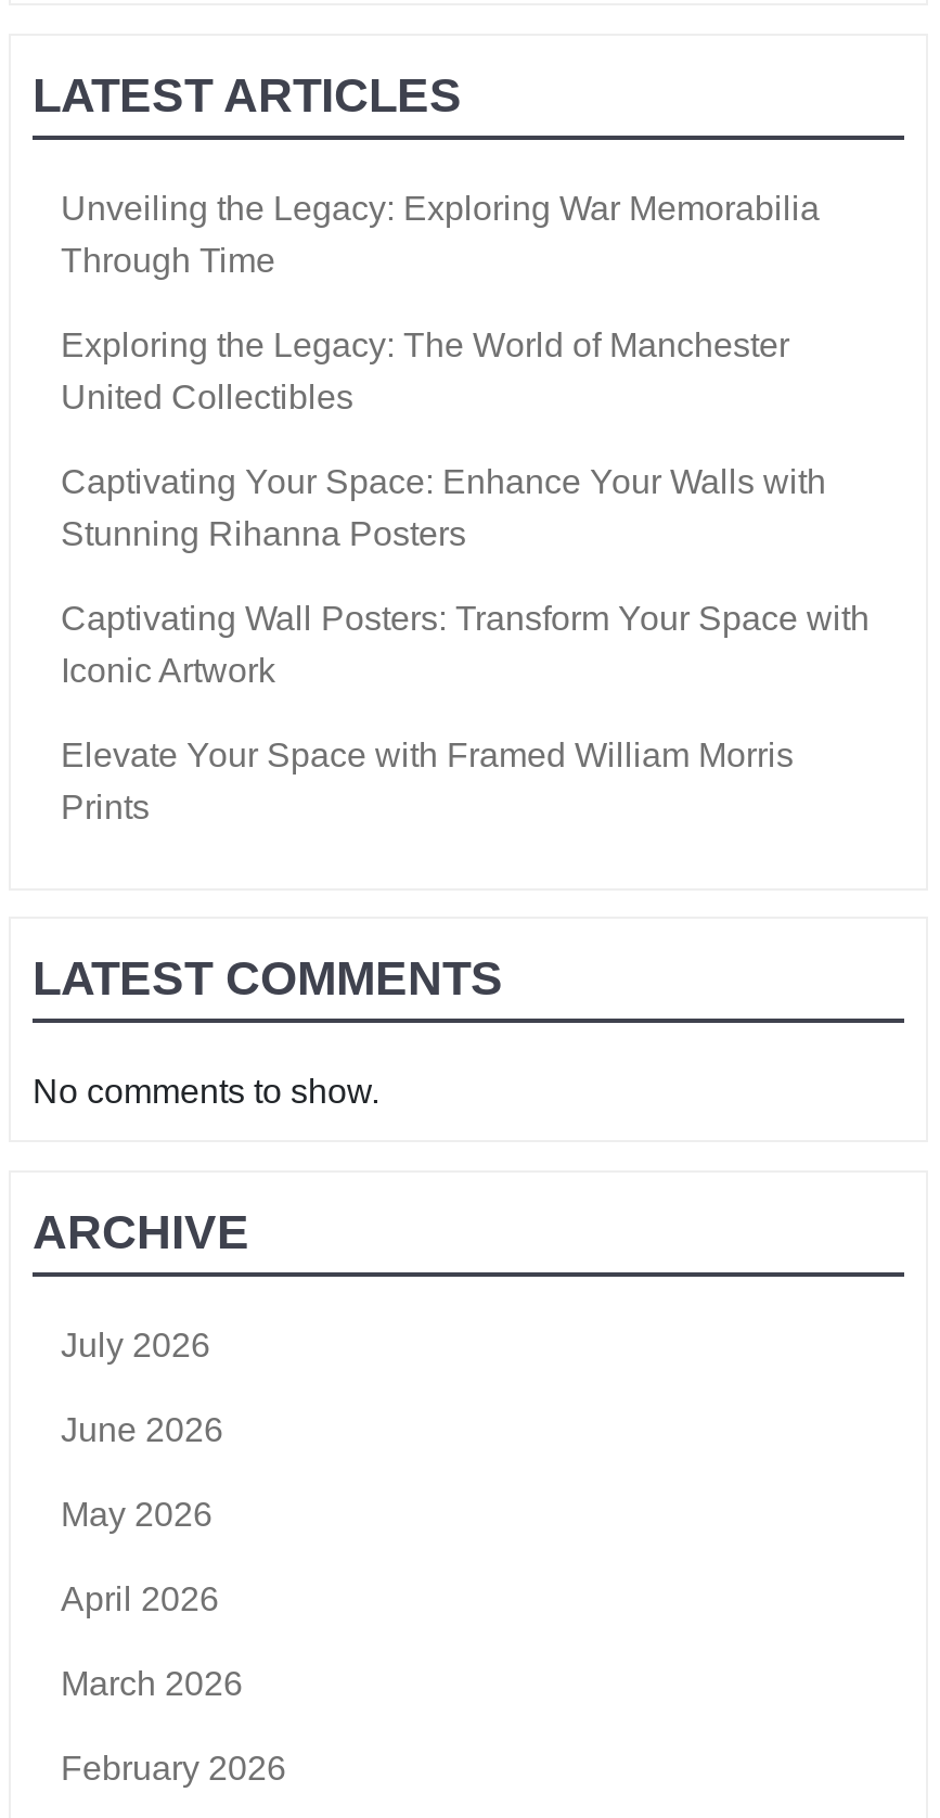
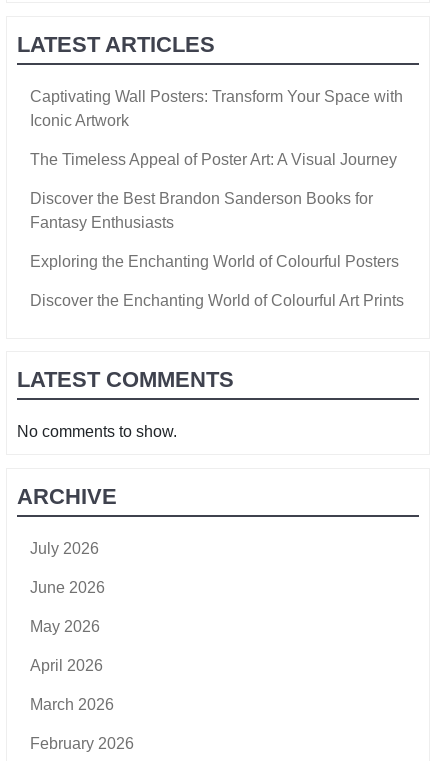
[61,189,826,551] Unveiling the Legacy: Exploring War Memorabilia | Through Time | Exploring the Legacy: The World of Manchester | United Collectibles | Captivating Your Space: Enhance Your Walls with | Stunning Rihanna Posters -> none
moved [61,599,870,688] -> [30,88,403,129]: Captivating Wall Posters: Transform Your Space with | Iconic Artwork
[61,736,794,825] Elevate Your Space with Framed William Morris | Prints -> [30,151,404,309] The Timeless Appeal of Poster Art: A Visual Journey | Discover the Best Brandon Sanderson Books for | Fantasy Enthusiasts | Exploring the Enchanting World of Colourful Posters | Discover the Enchanting World of Colourful Art Prints

